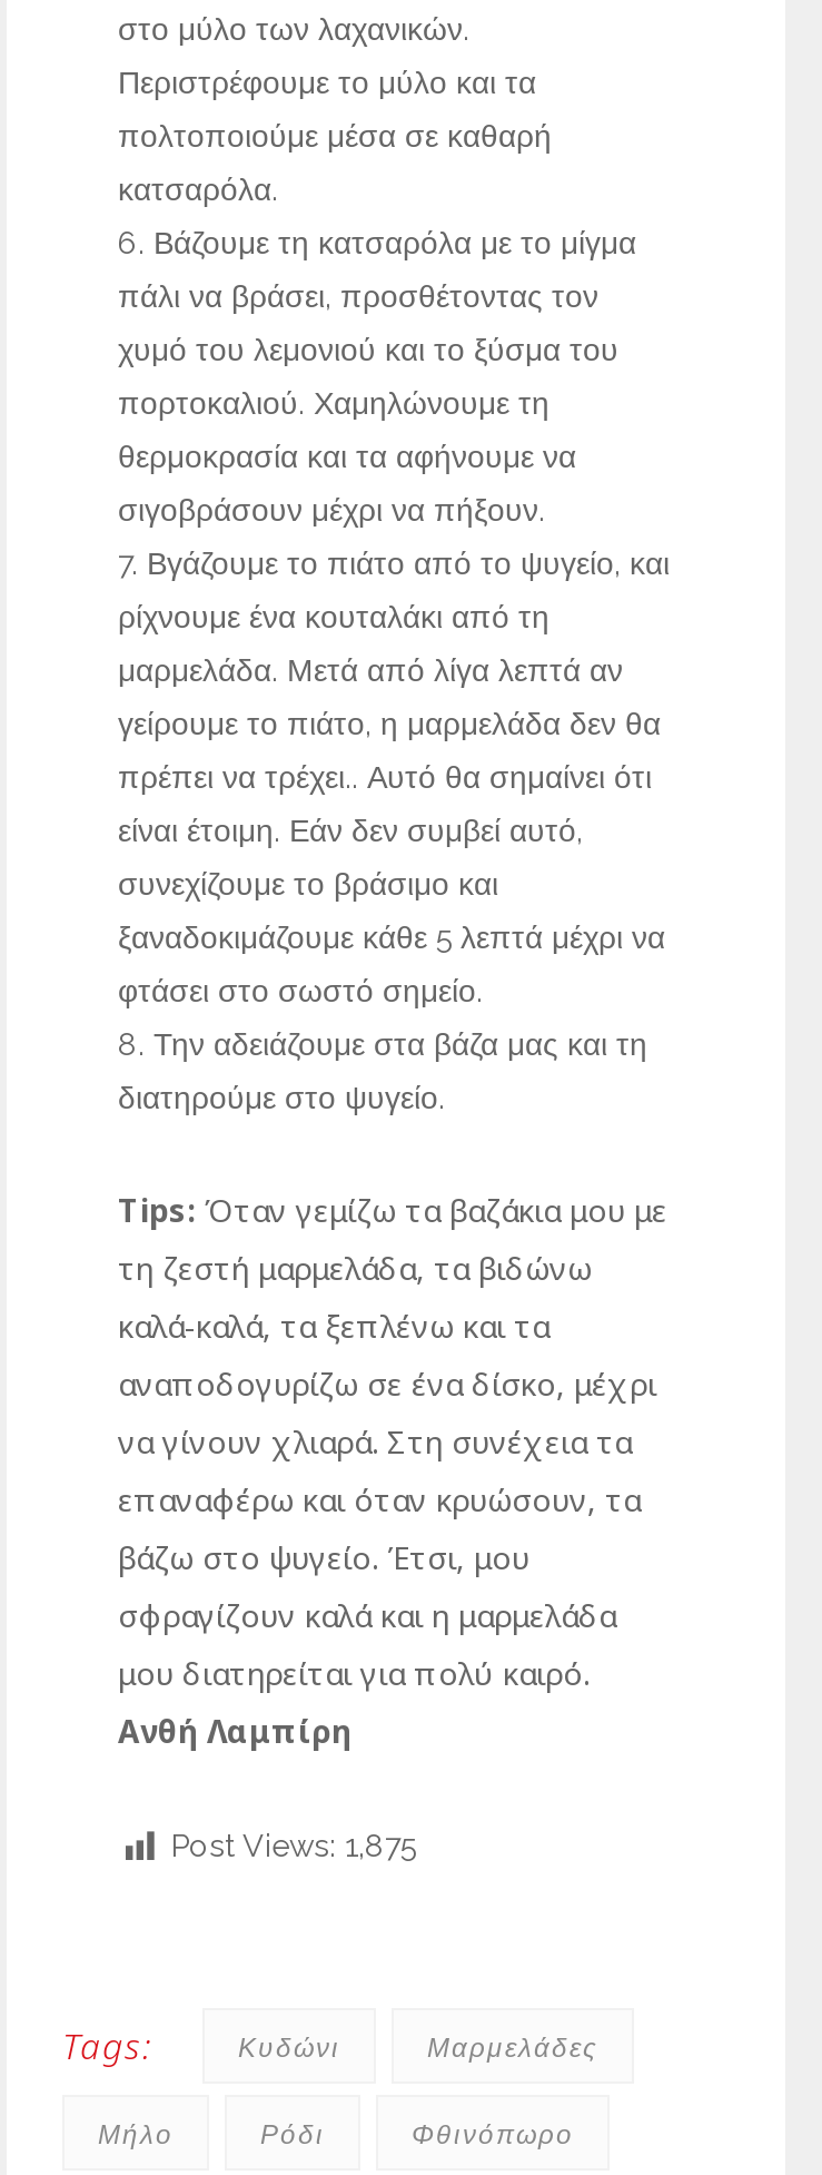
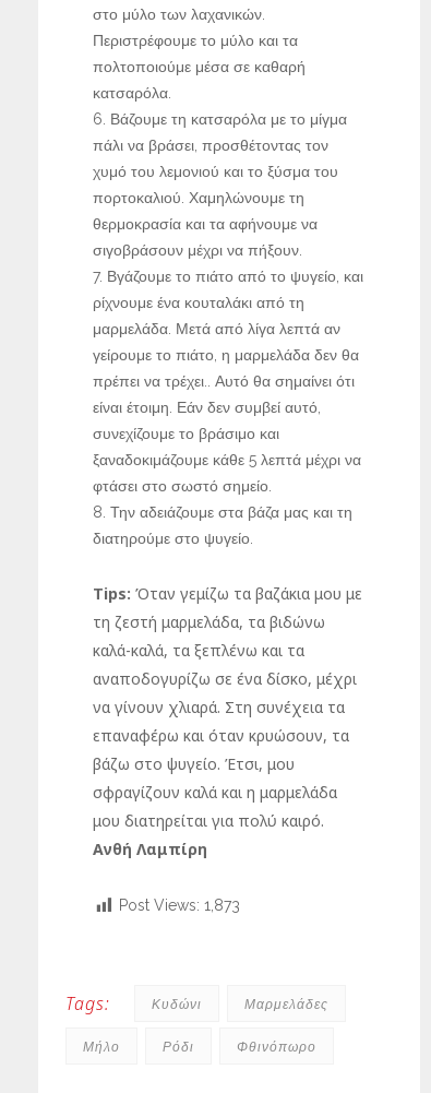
[171,1828,416,1864] Post Views: 1,875 -> [119,897,240,914] Post Views: 1,873

